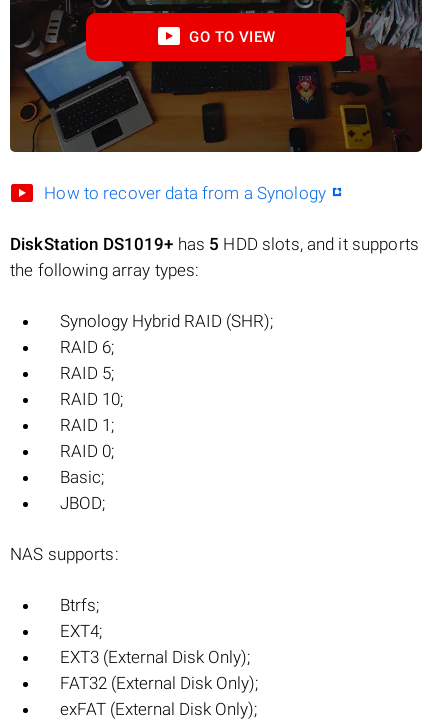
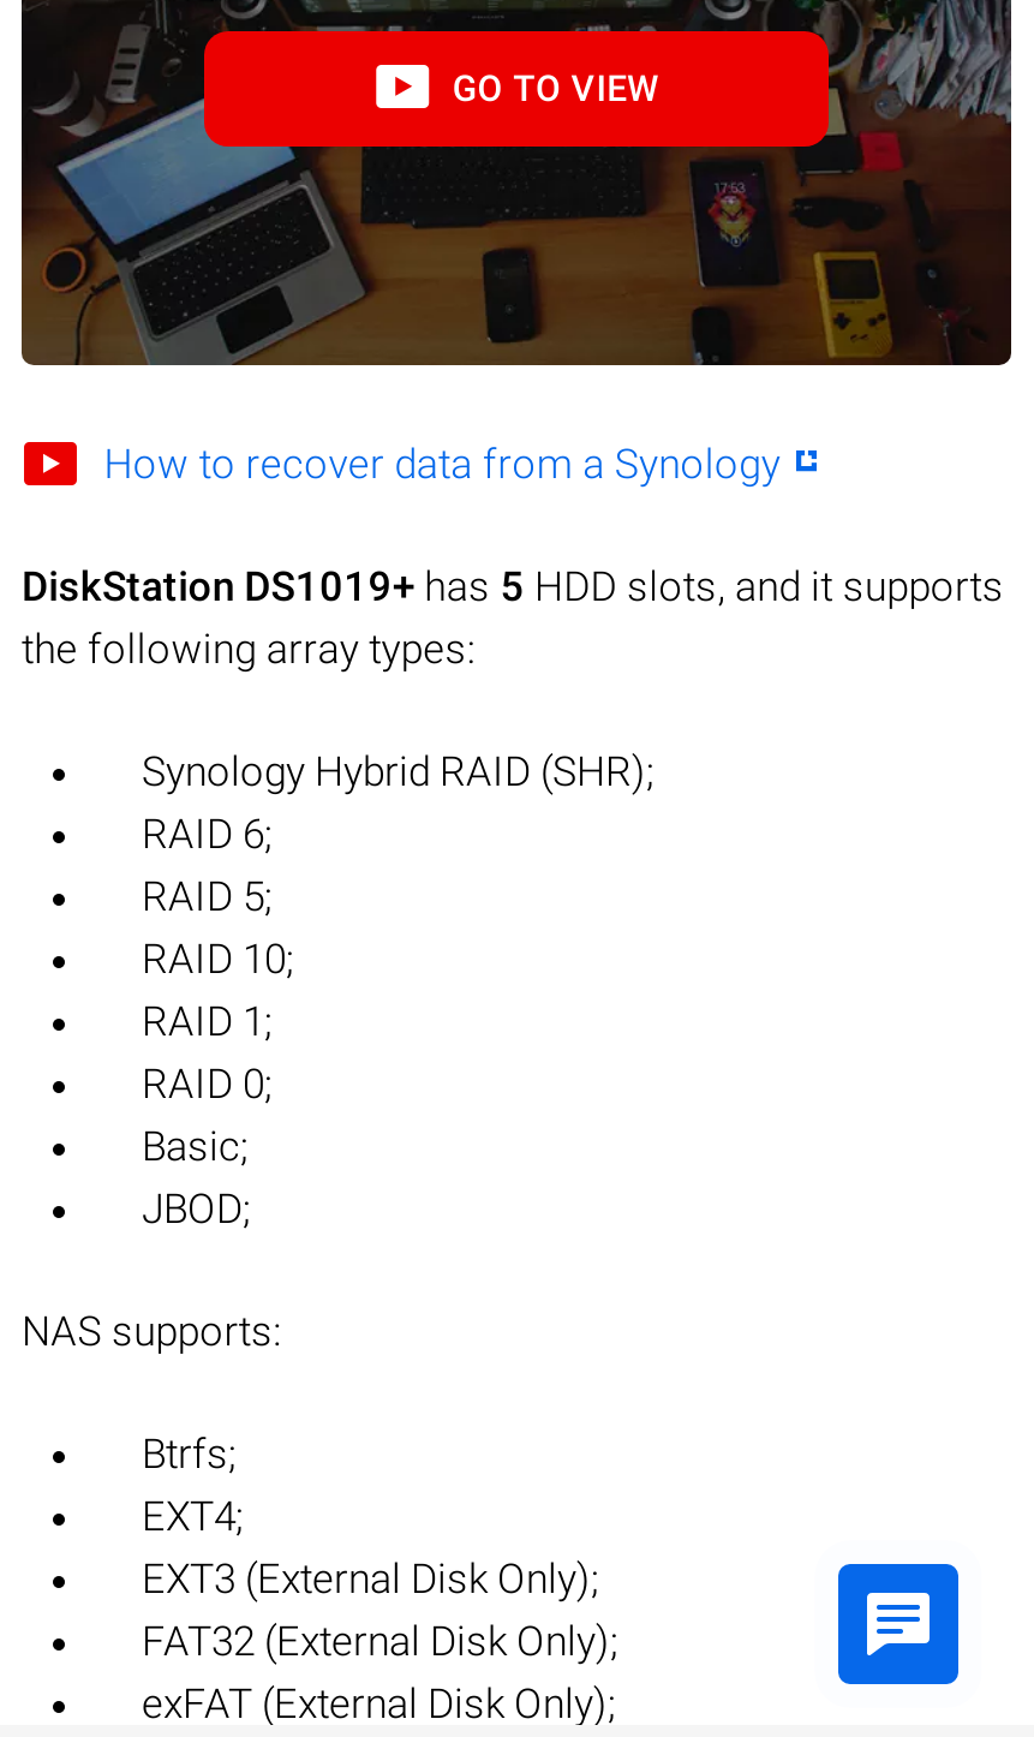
none -> [836,1562,961,1687] [image]

